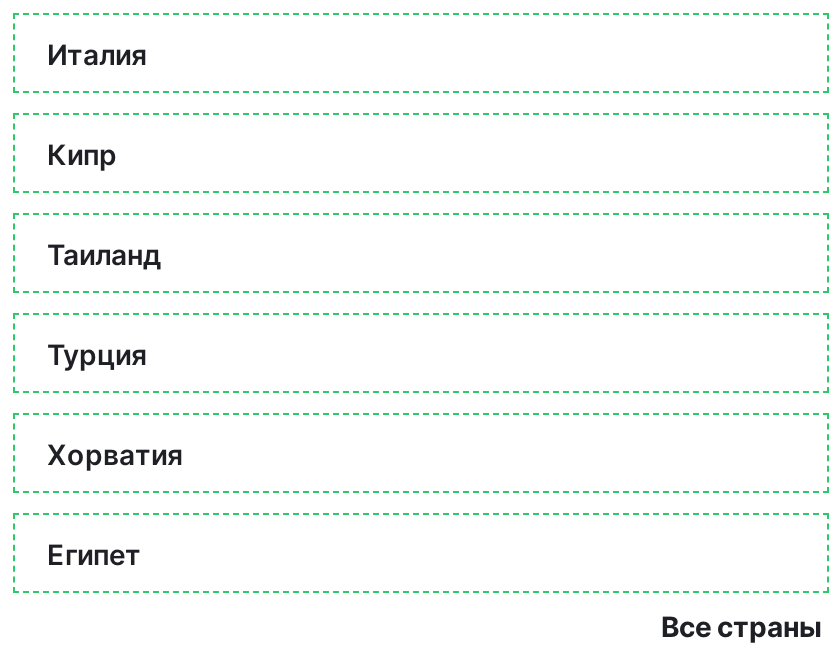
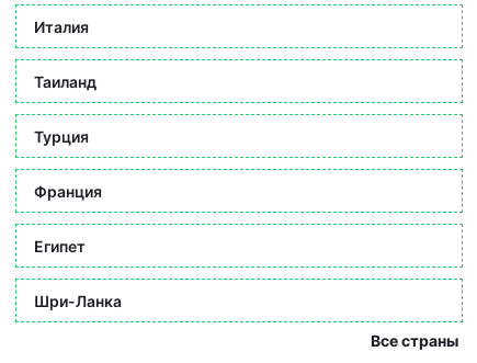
[47,136,117,170] Кипр -> none
moved [47,236,161,370] -> [34,72,96,145]: Таиланд | Турция
[47,436,183,470] Хорватия -> [34,181,102,200] Франция
moved [47,536,141,570] -> [34,236,86,255]: Египет
none -> [34,291,122,310] Шри-Ланка

